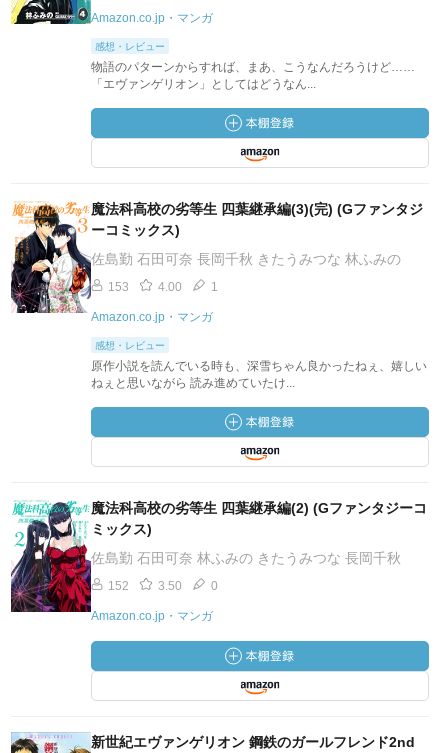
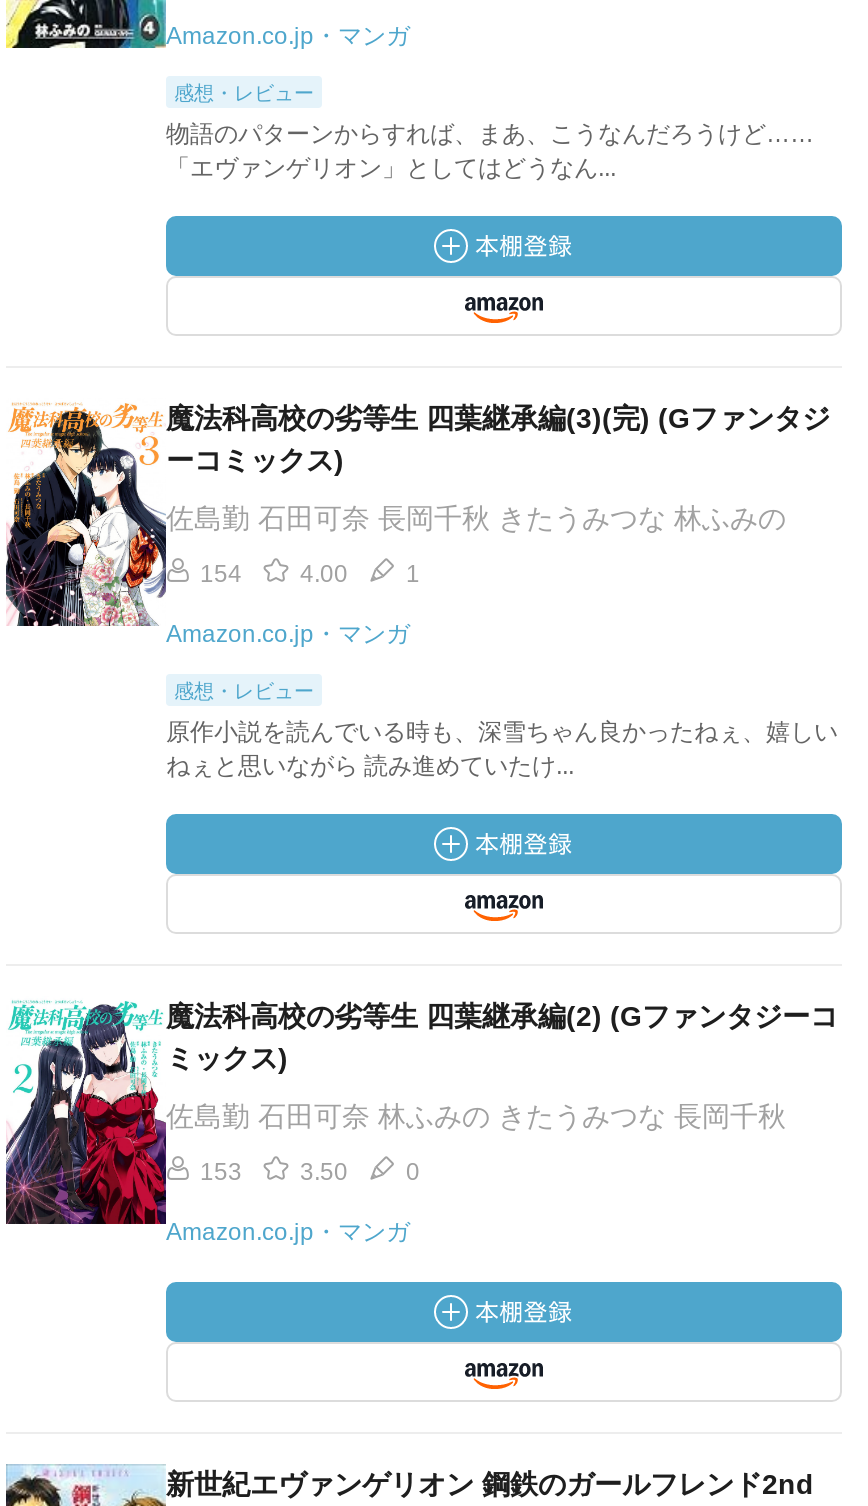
[108,280,129,294] 153 -> [200,560,242,588] 154
[108,579,129,593] 152 -> [200,1158,242,1186] 153

